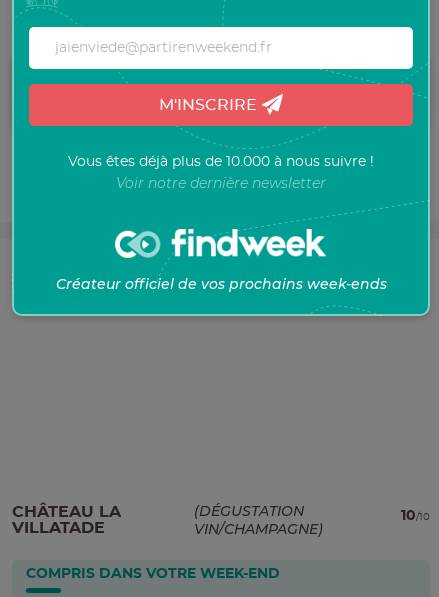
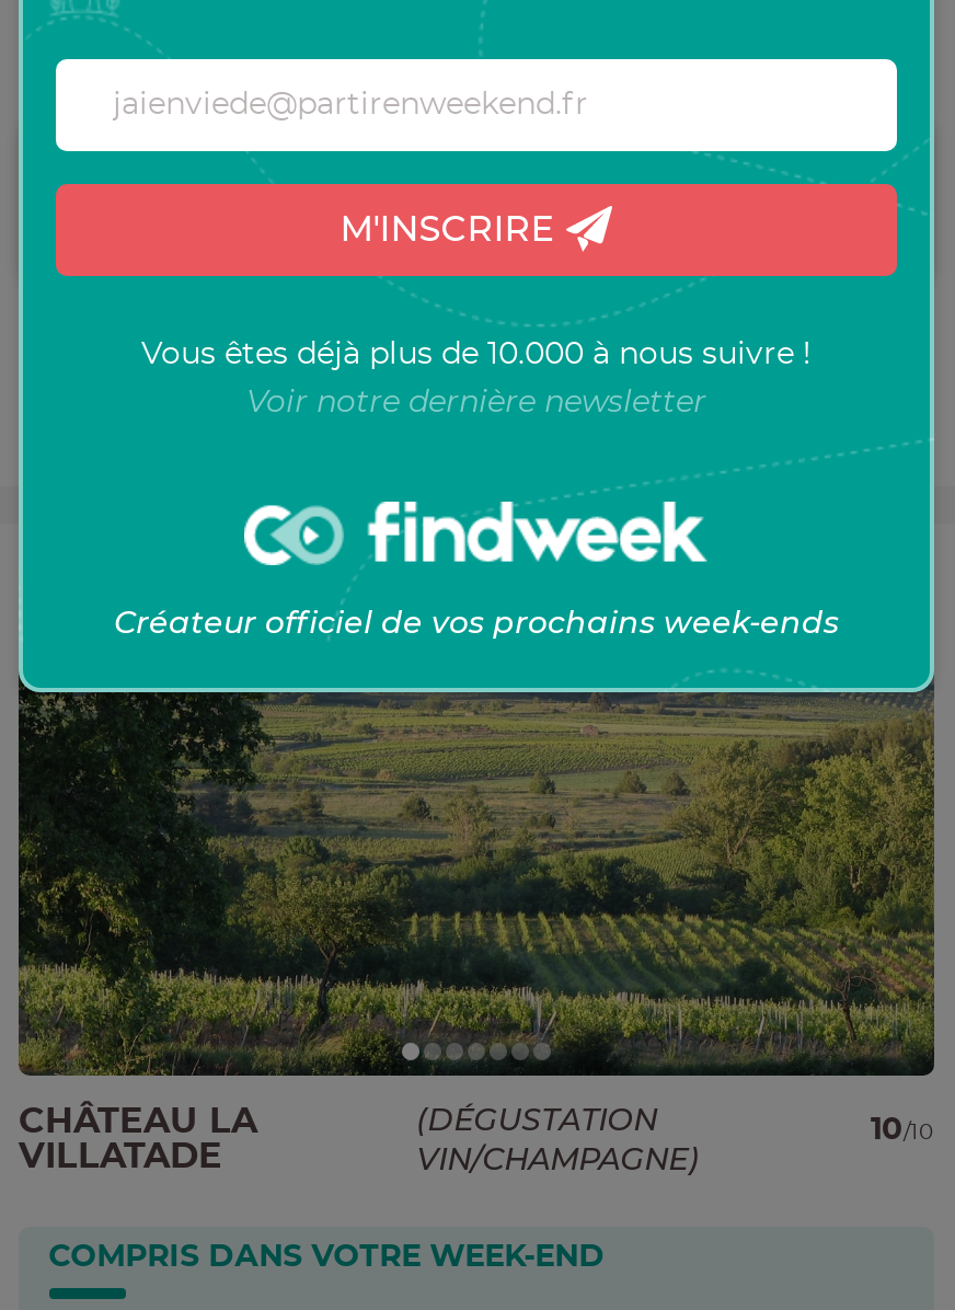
none -> [16,679,936,1078] [image]

